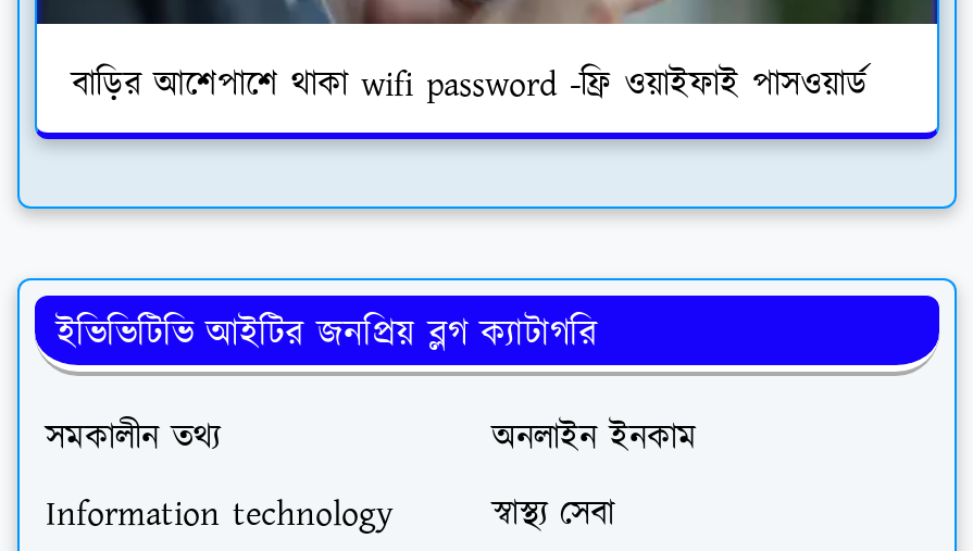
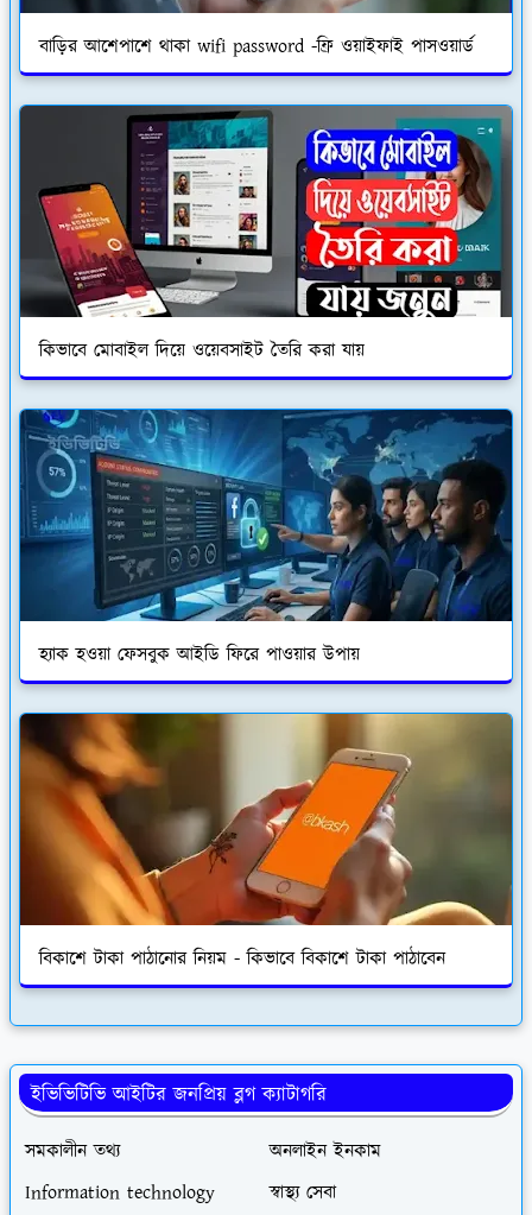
none -> [19,103,513,388] [image] | কিভাবে মোবাইল দিয়ে ওয়েবসাইট তৈরি করা যায়
none -> [19,406,513,692] [image] | হ্যাক হওয়া ফেসবুক আইডি ফিরে পাওয়ার উপায়
none -> [19,710,513,973] [image] | বিকাশে টাকা পাঠানোর নিয়ম - কিভাবে বিকাশে টাকা পাঠাবেন

